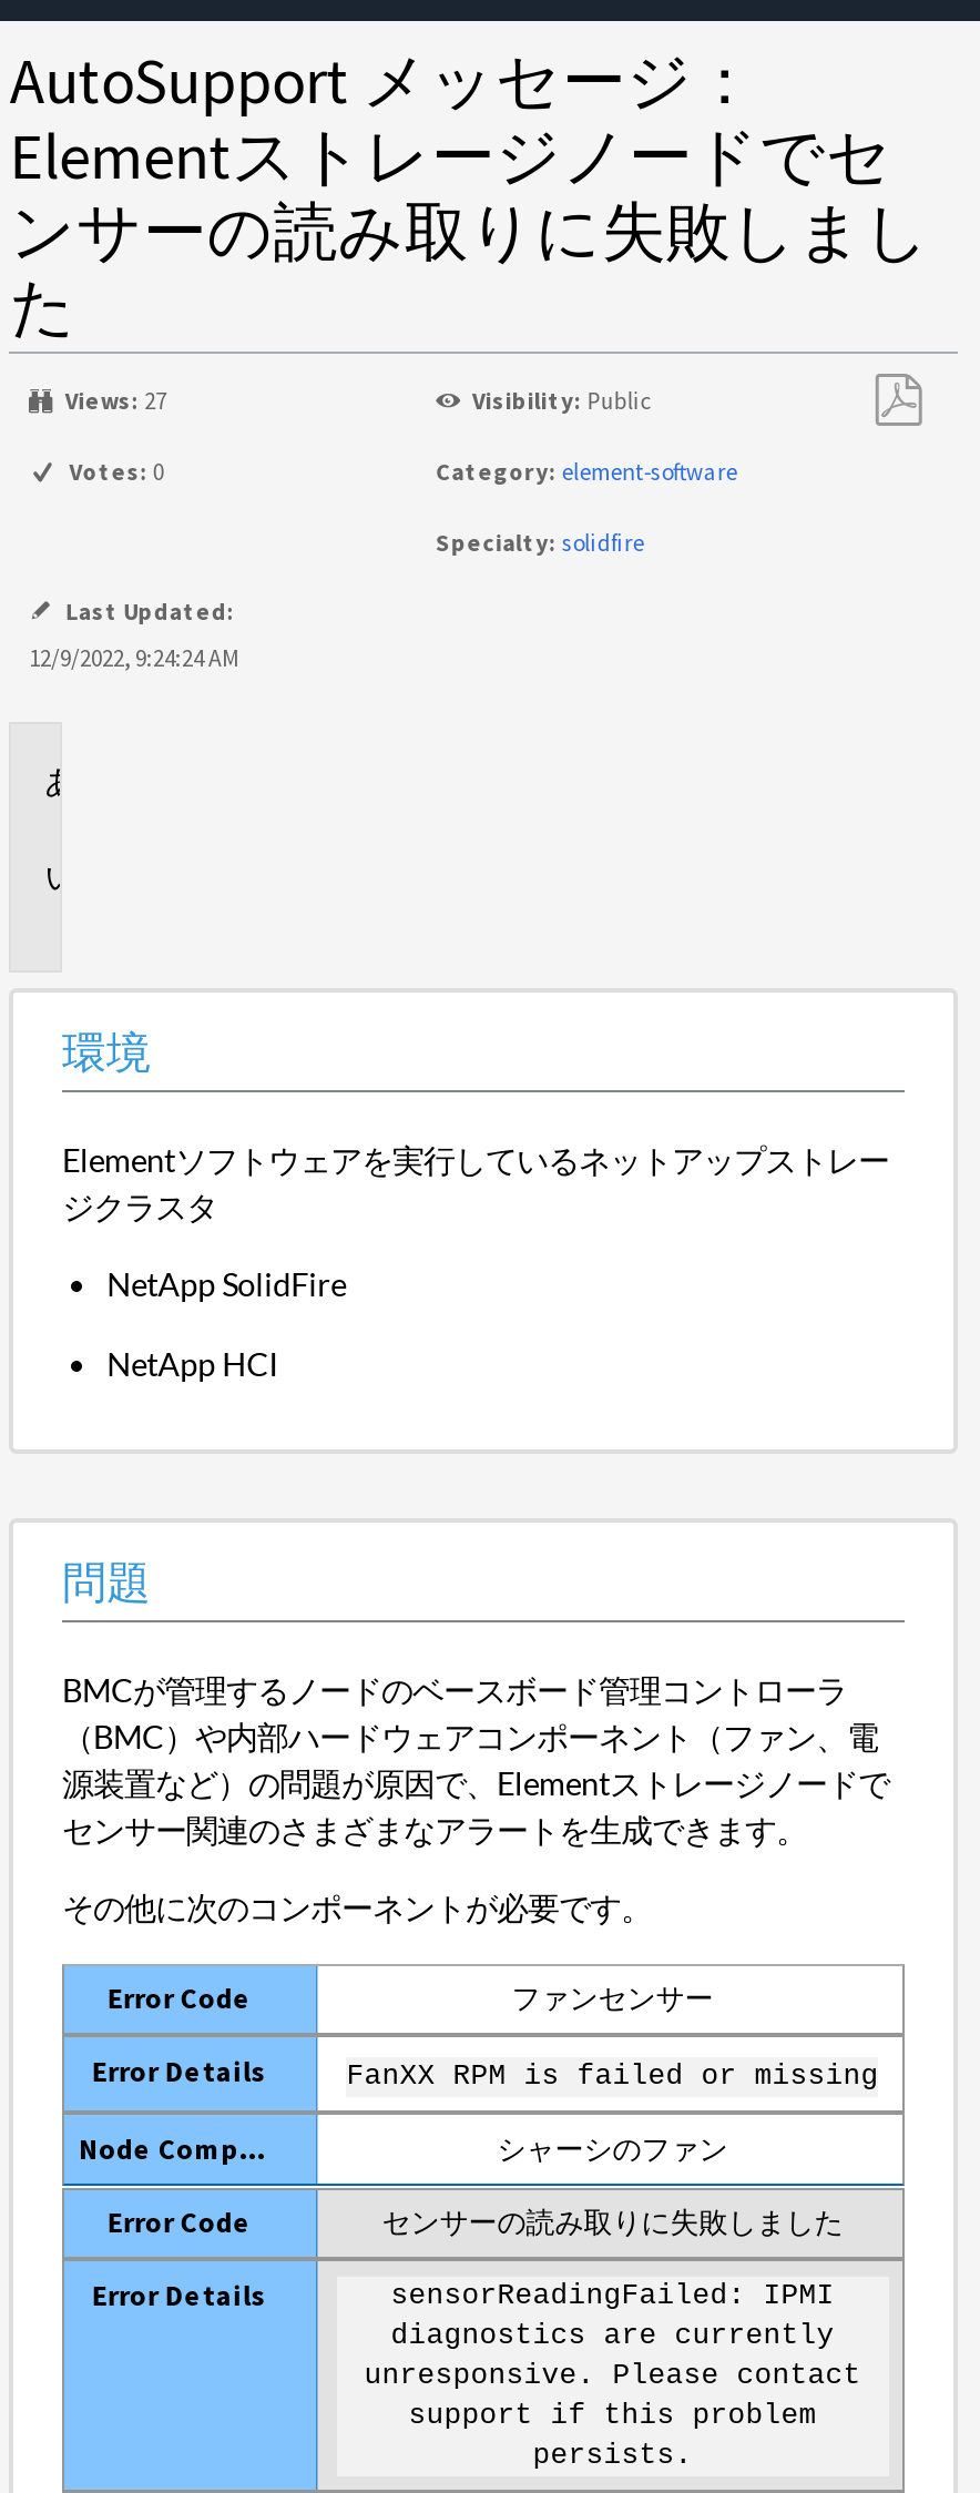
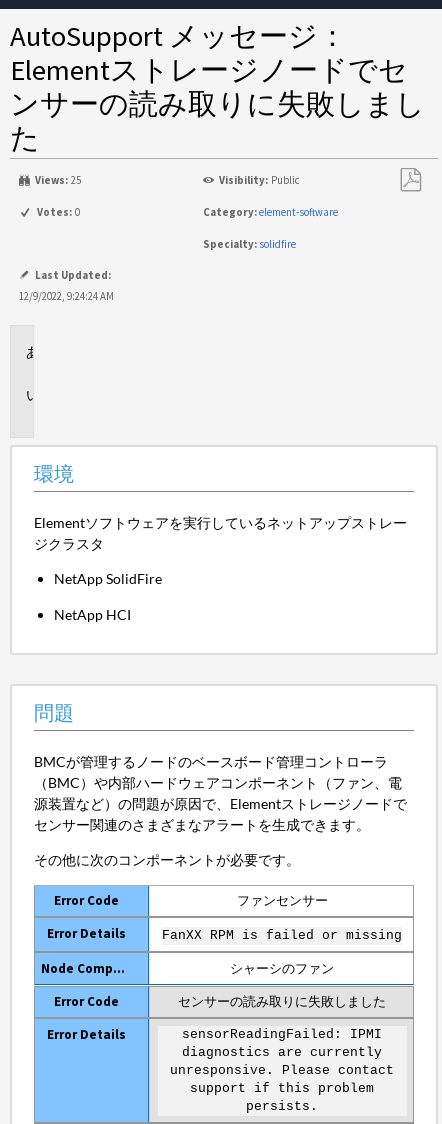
[65,385,167,416] Views: 27 -> [35,173,81,187] Views: 25

